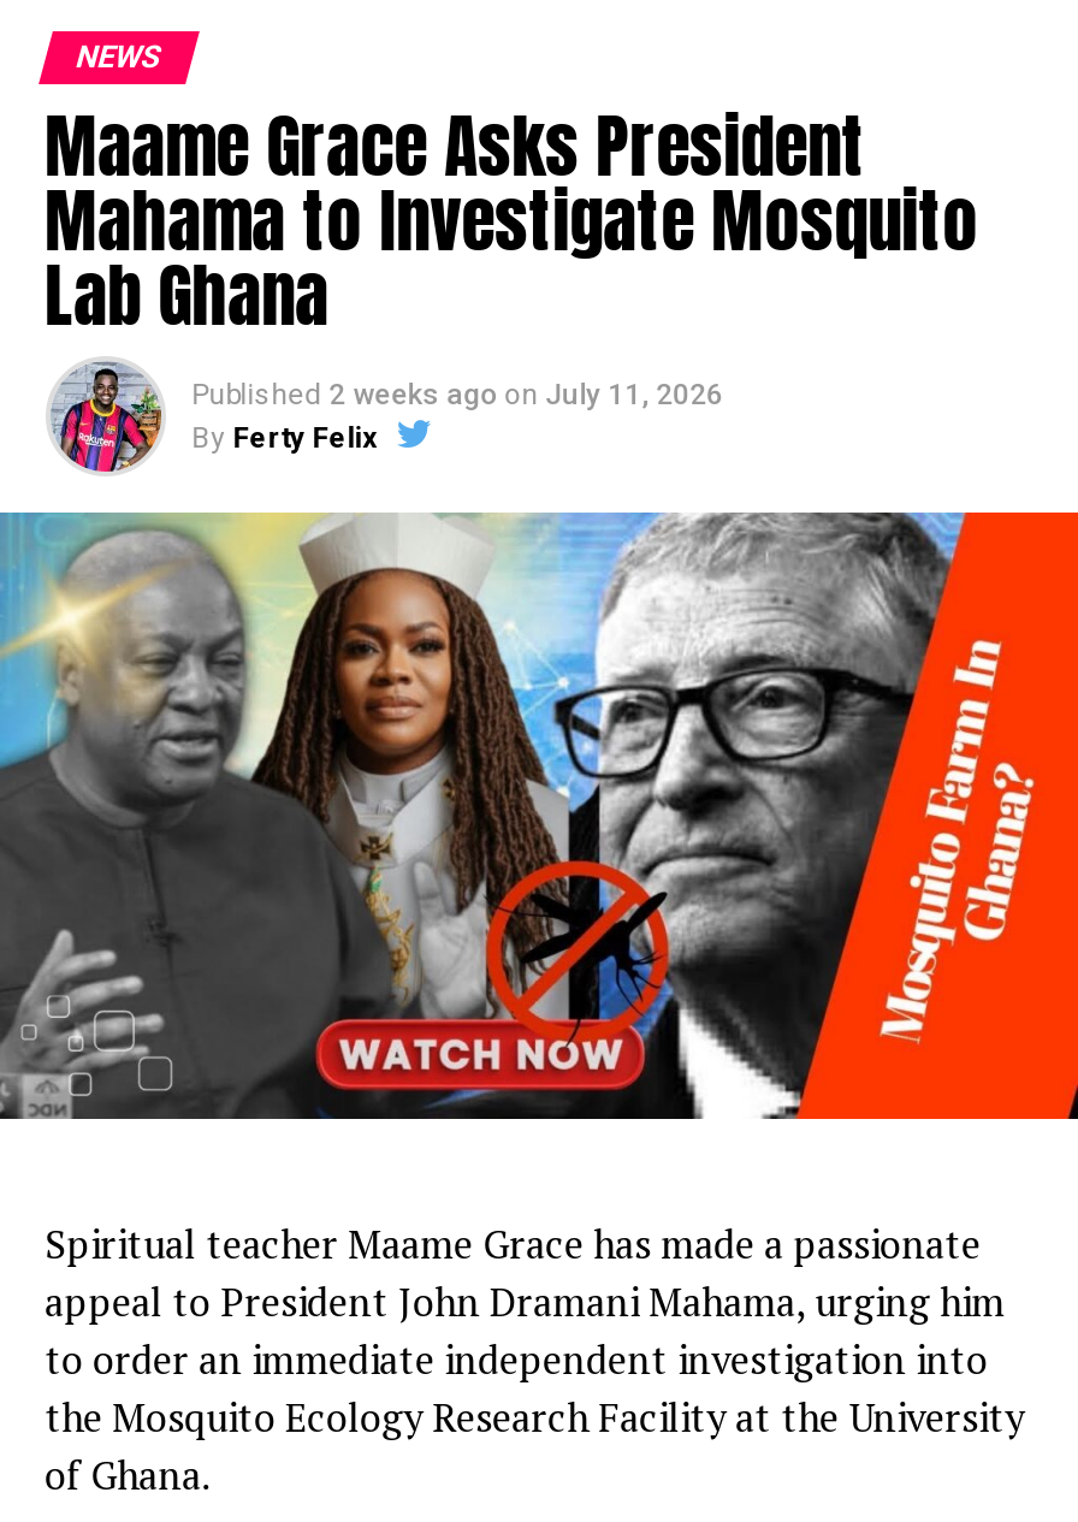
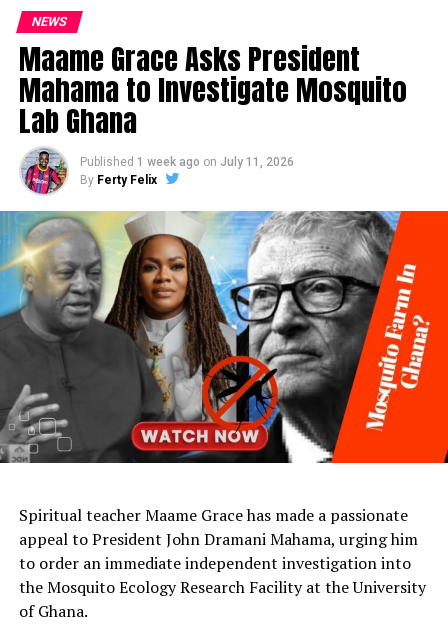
[192,377,724,411] Published 2 weeks ago on July 11, 2026 -> [80,155,294,169] Published 1 week ago on July 11, 2026

